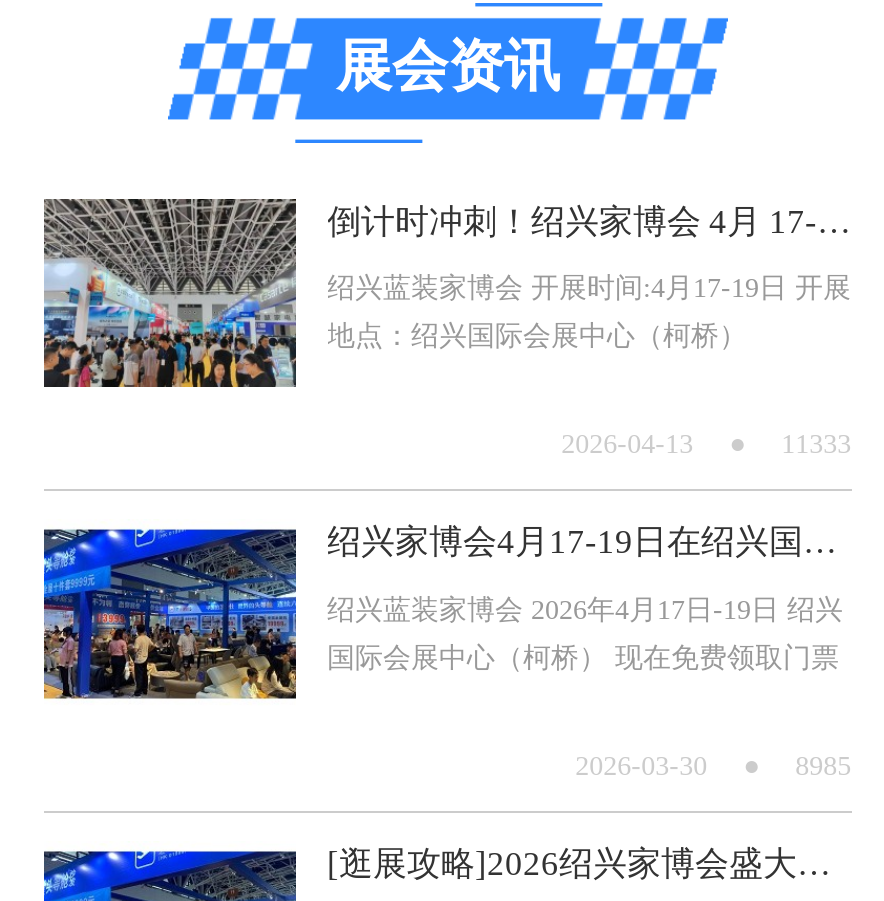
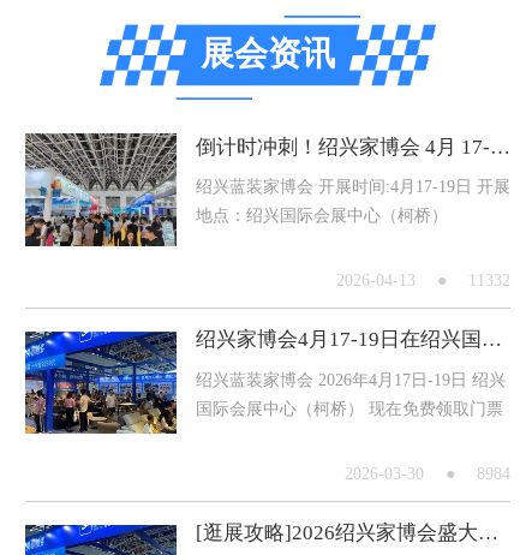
[781,429,851,459] 11333 -> [468,272,510,290] 11332
[795,751,851,781] 8985 -> [476,465,510,483] 8984

